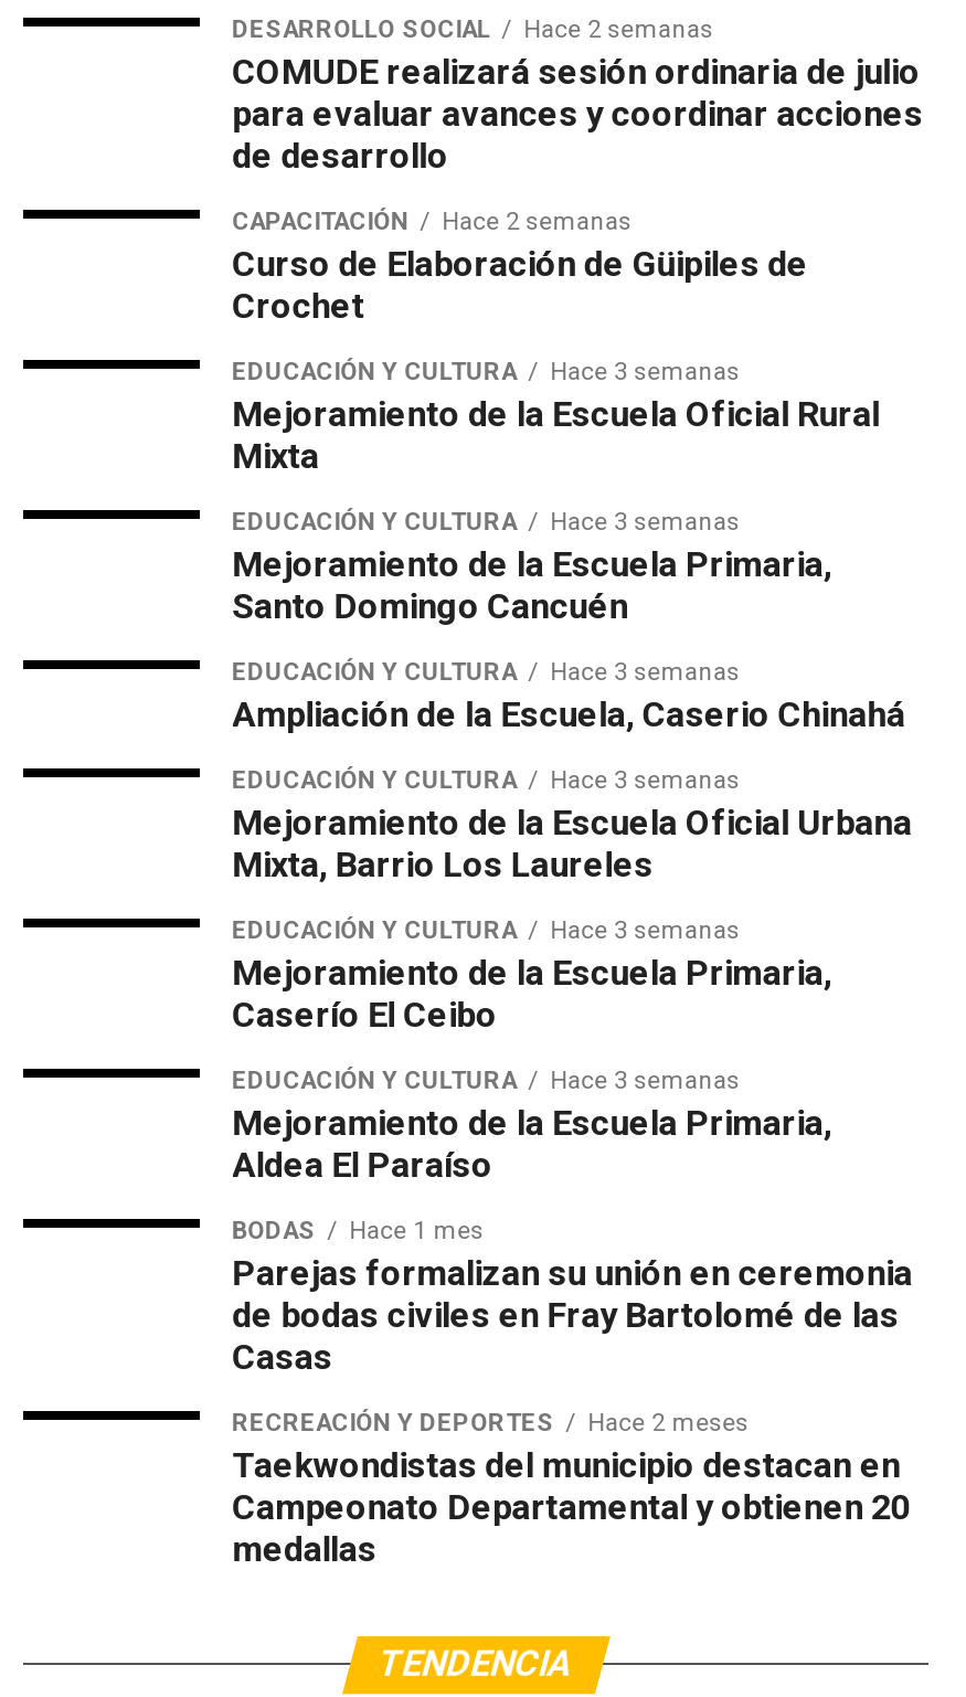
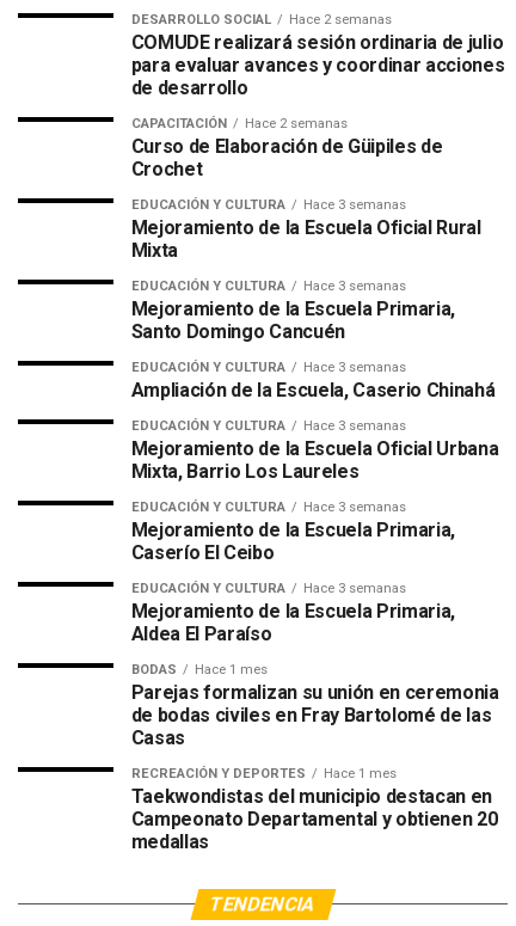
[232,1409,749,1438] RECREACIÓN Y DEPORTES Hace 2 meses -> [131,766,396,781] RECREACIÓN Y DEPORTES Hace 1 mes

